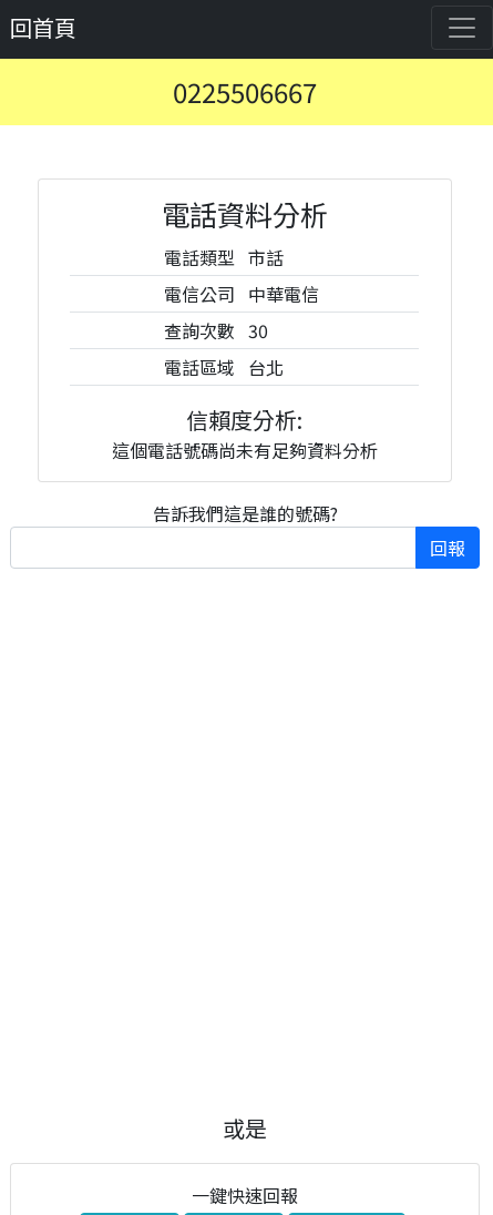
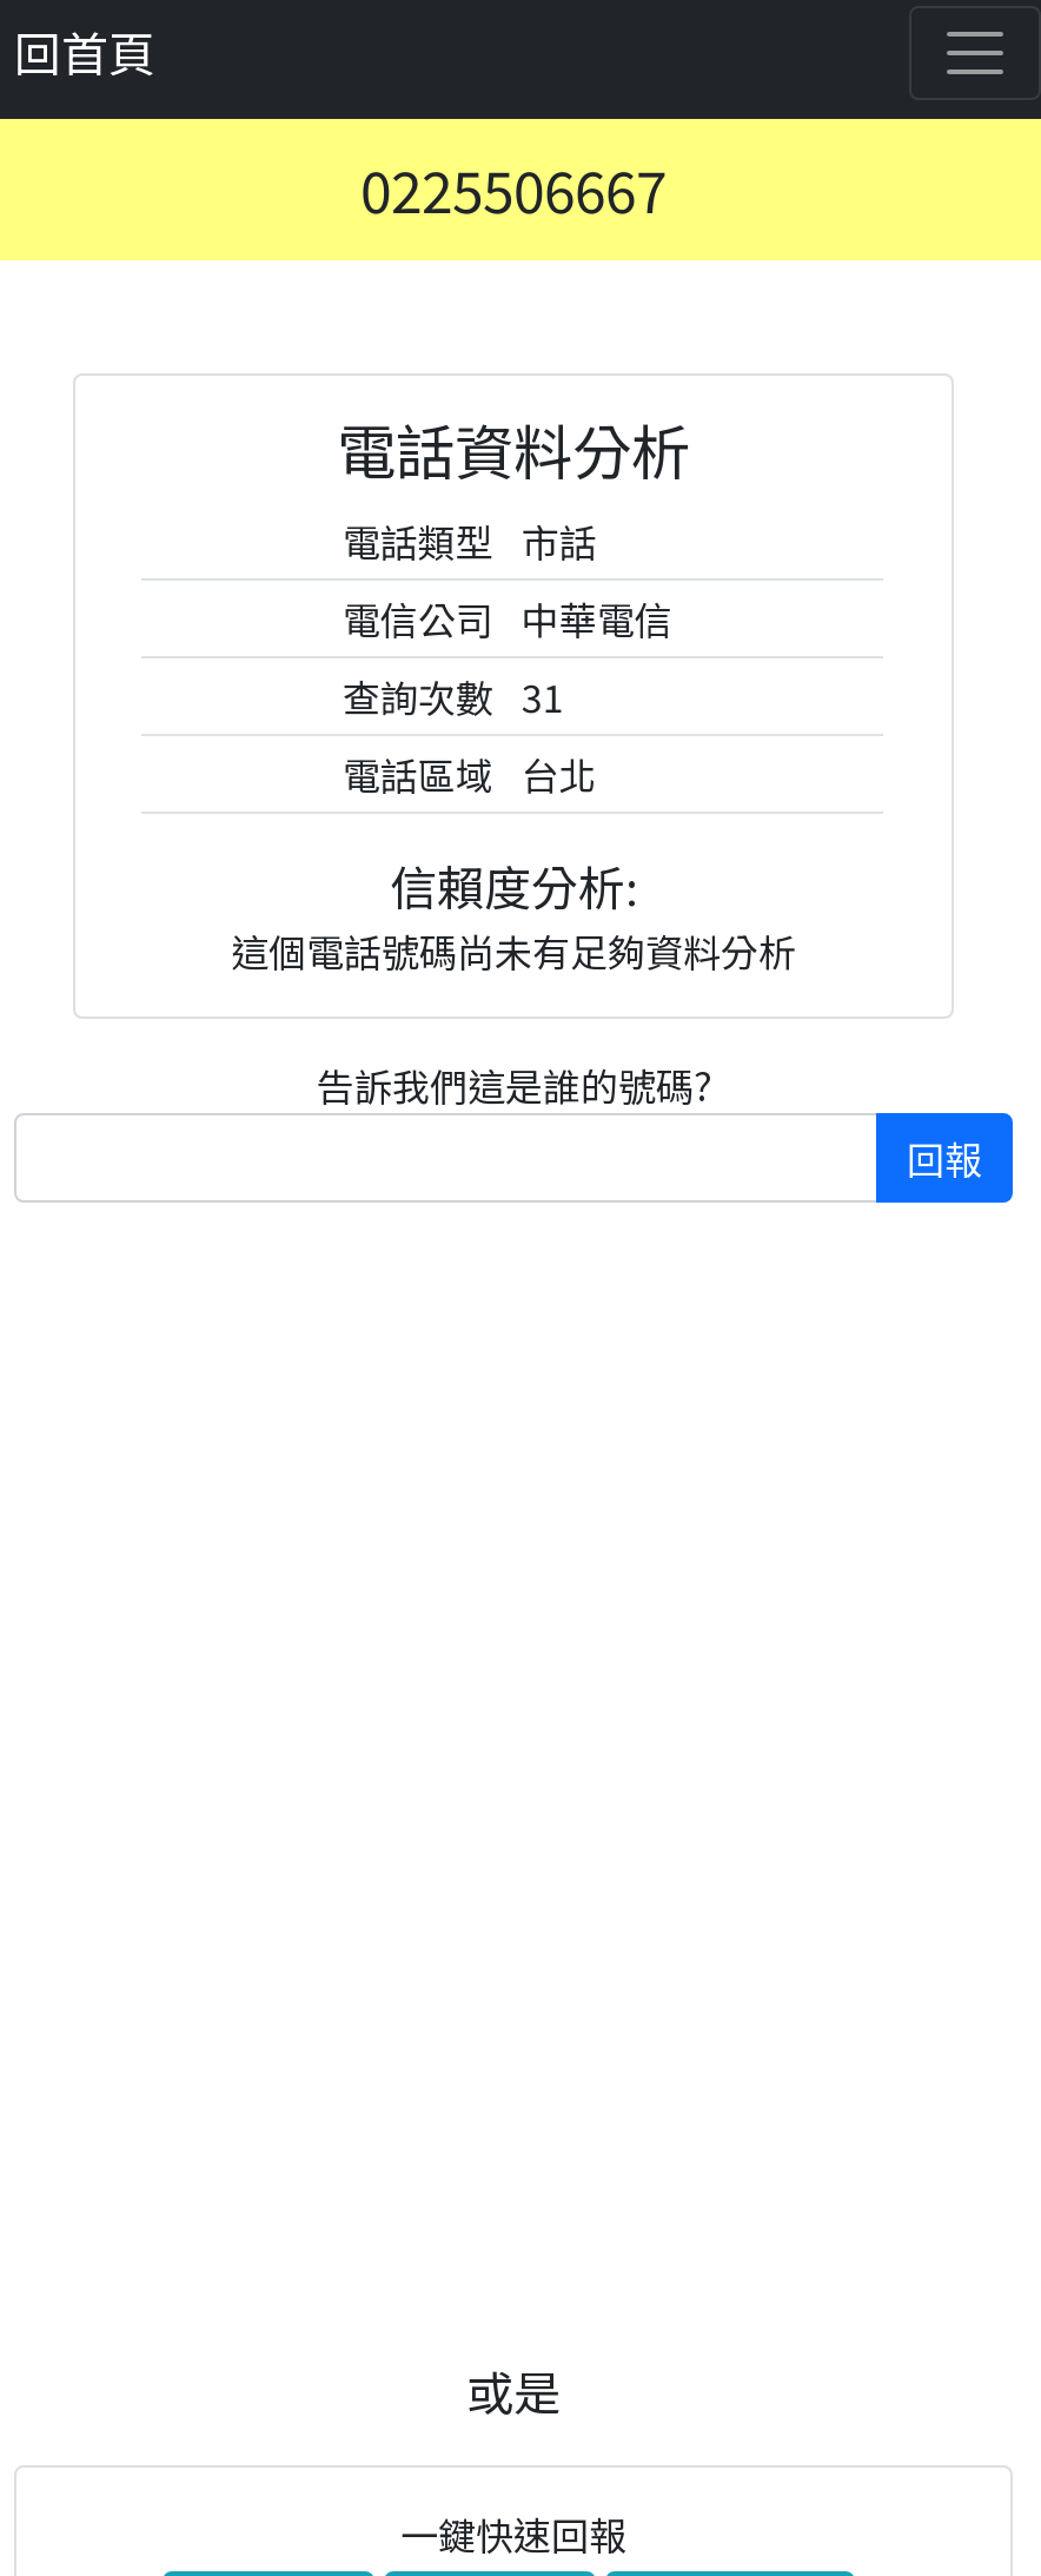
[164,317,268,344] 查詢次數 30 -> [342,668,564,724] 查詢次數 31

